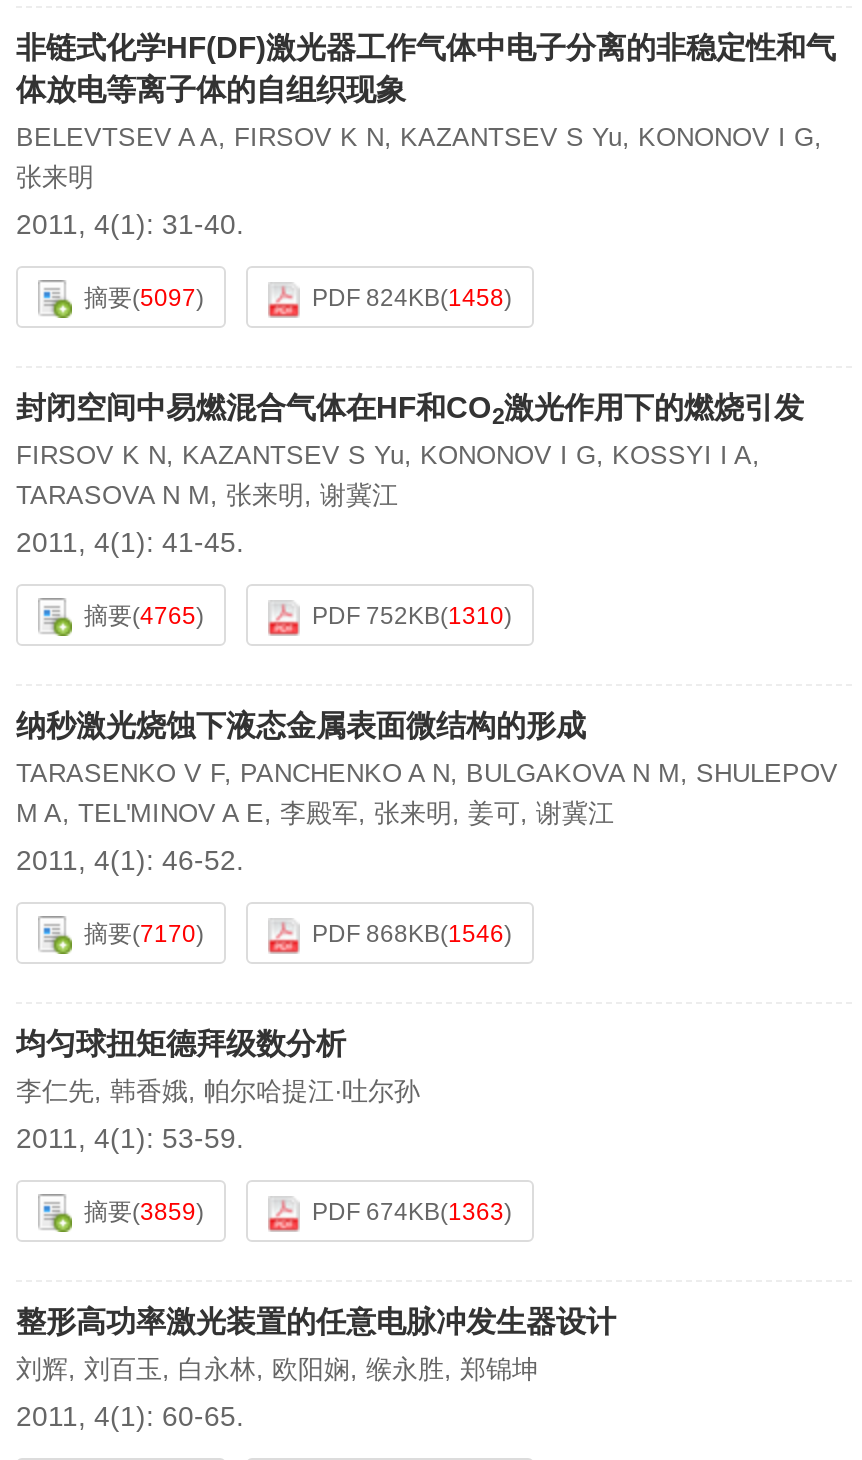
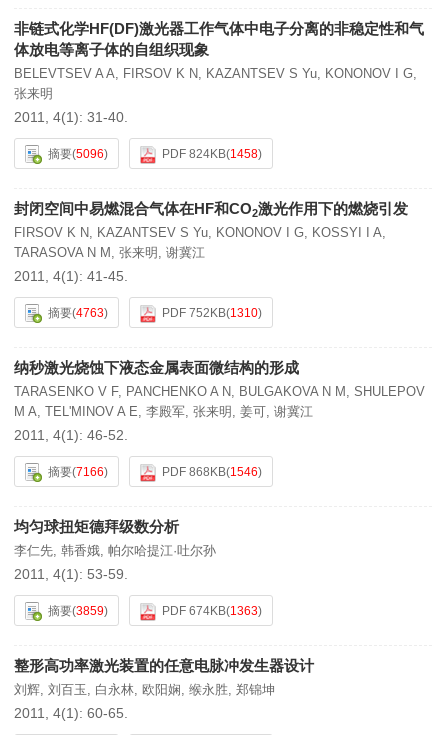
[84,284,204,312] 摘要(5097) -> [48,147,108,161] 摘要(5096)
[84,602,204,630] 摘要(4765) -> [48,306,108,320] 摘要(4763)
[84,920,204,948] 摘要(7170) -> [48,465,108,479] 摘要(7166)

